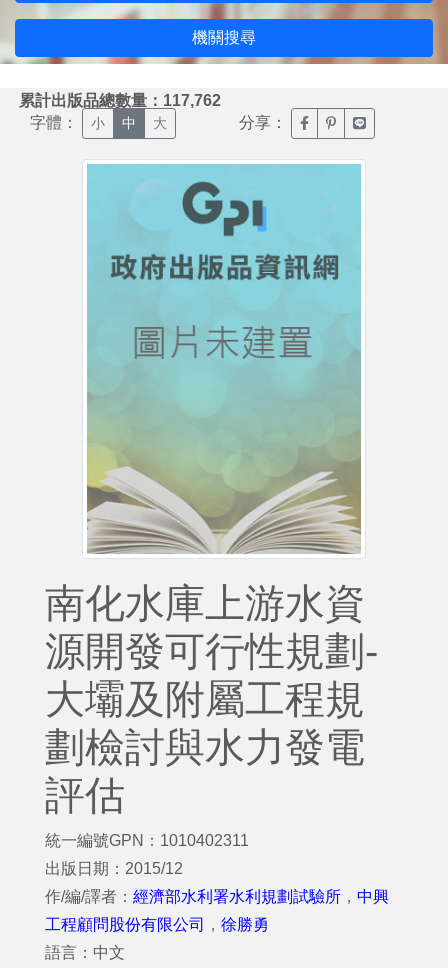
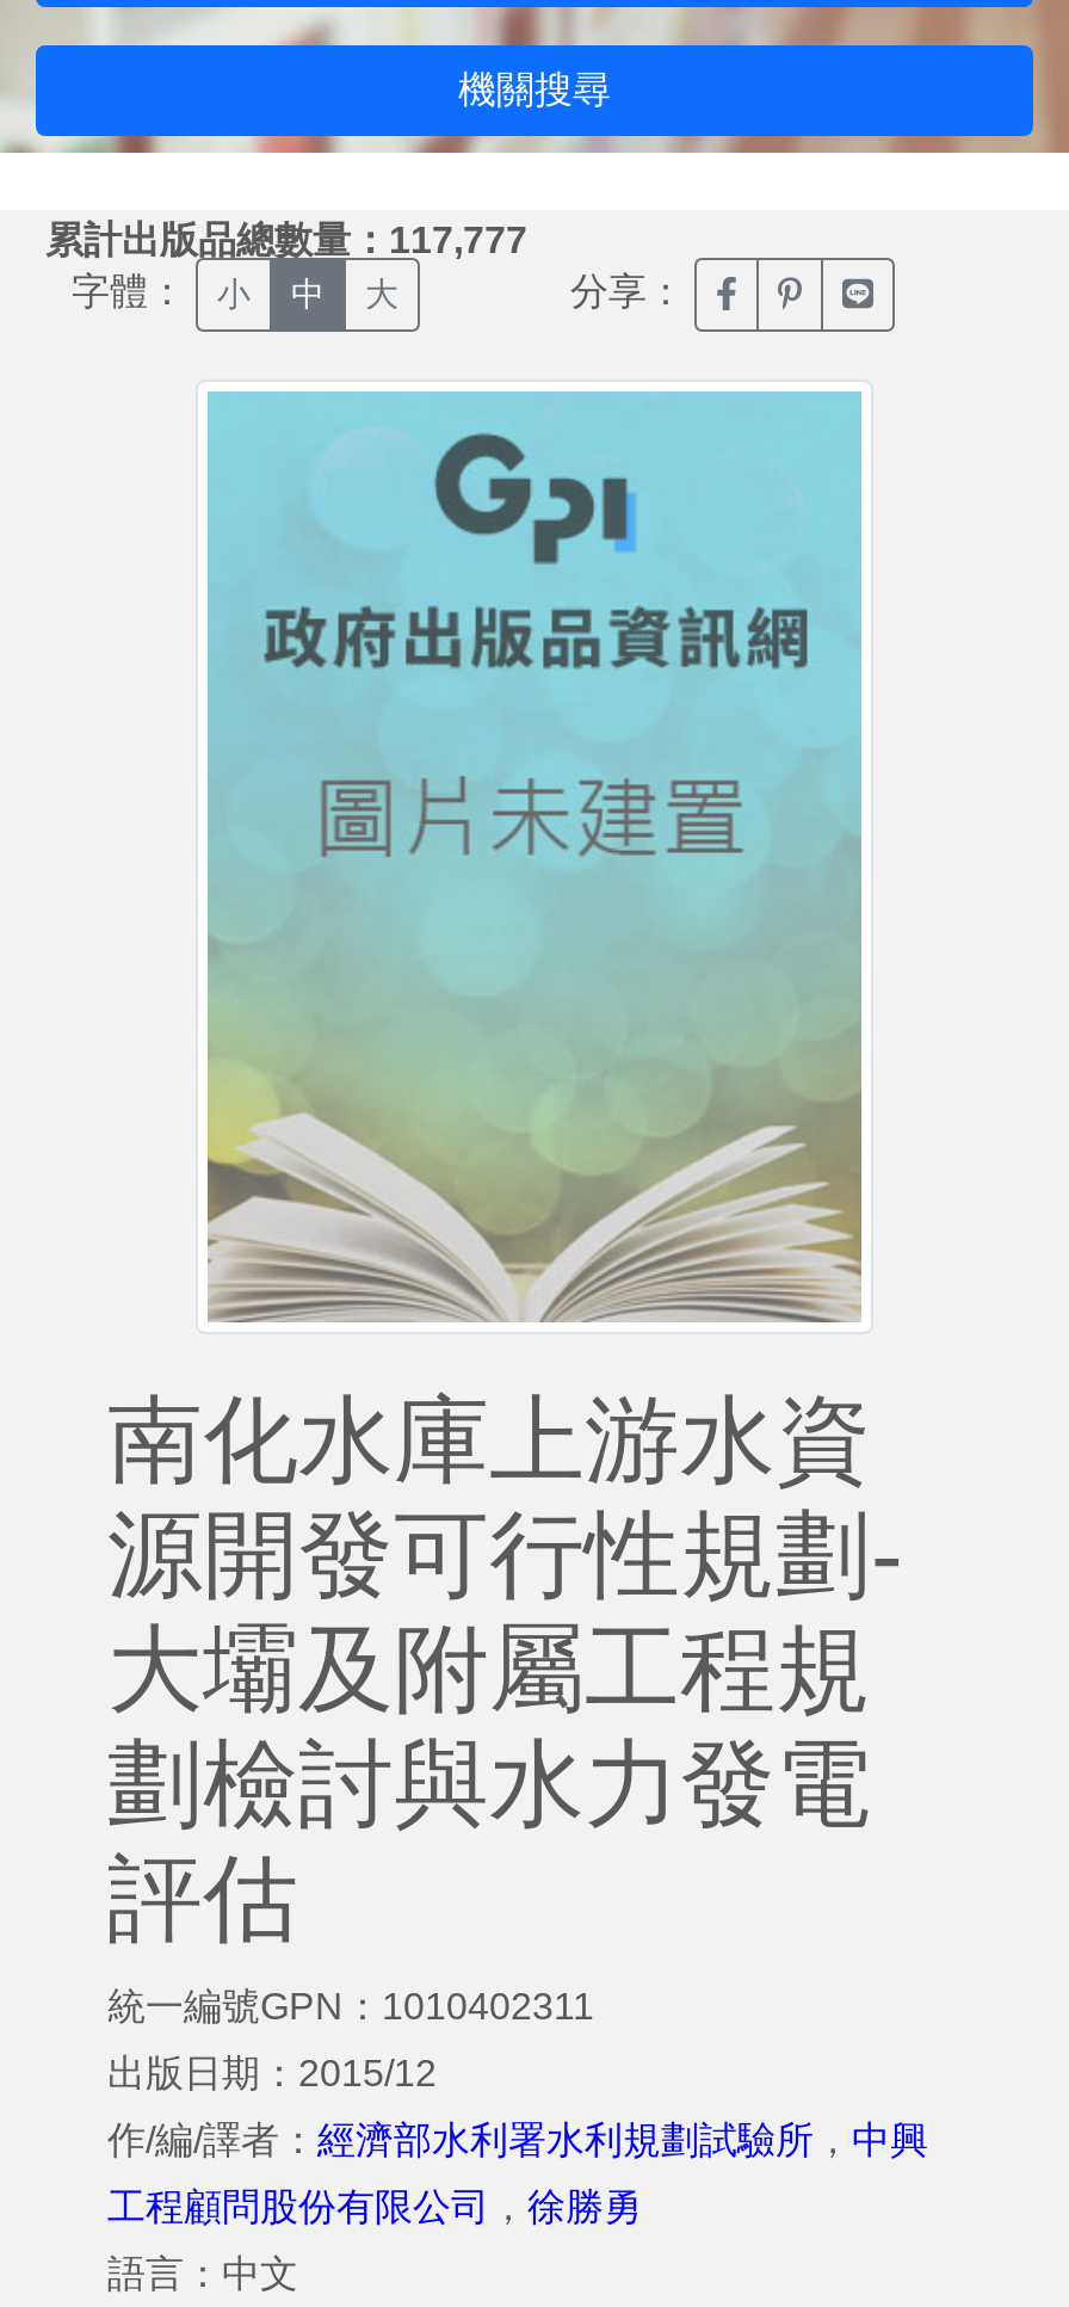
[19,92,221,109] 累計出版品總數量：117,762 -> [45,219,527,259] 累計出版品總數量：117,777

